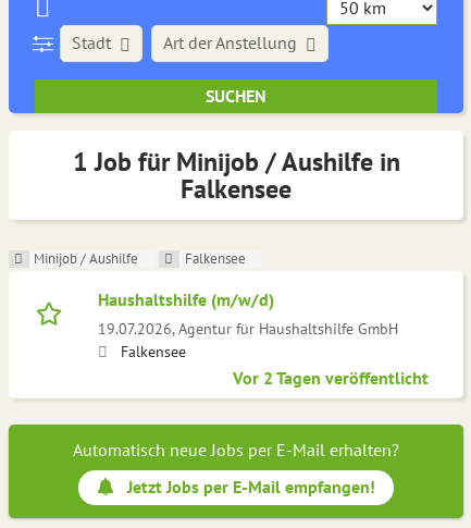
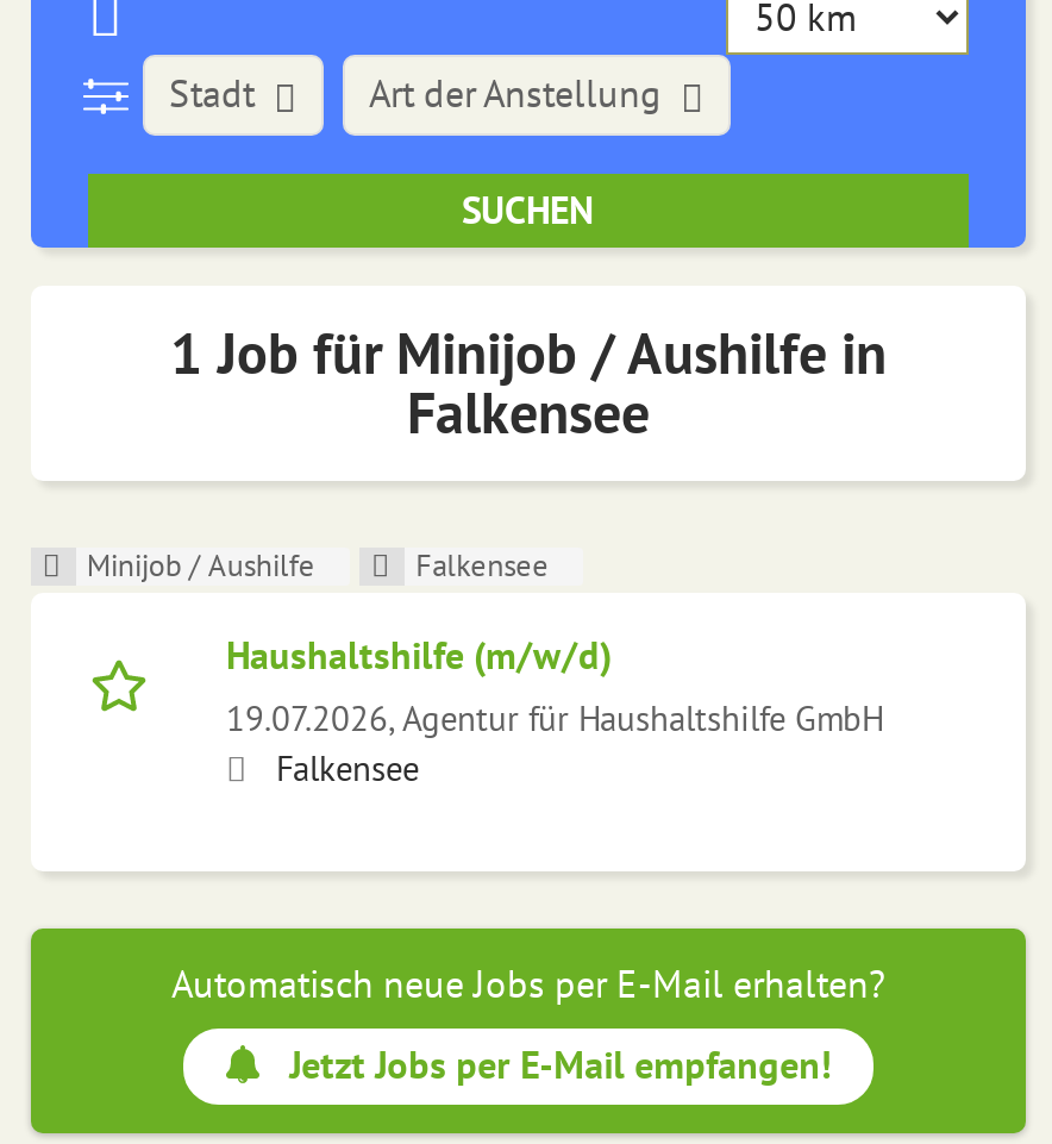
[233,367,429,389] Vor 2 Tagen veröffentlicht -> none

